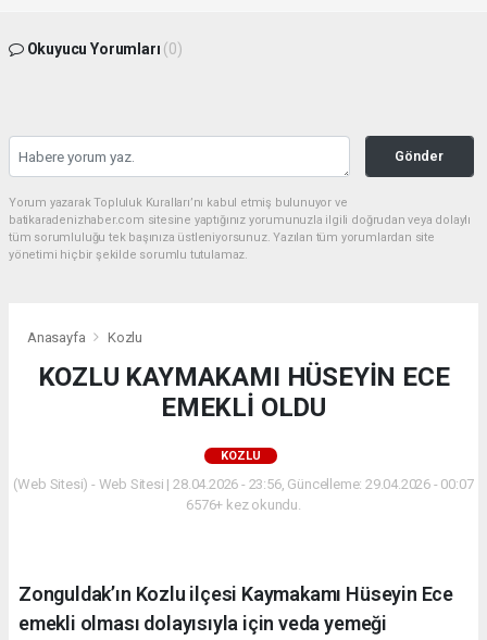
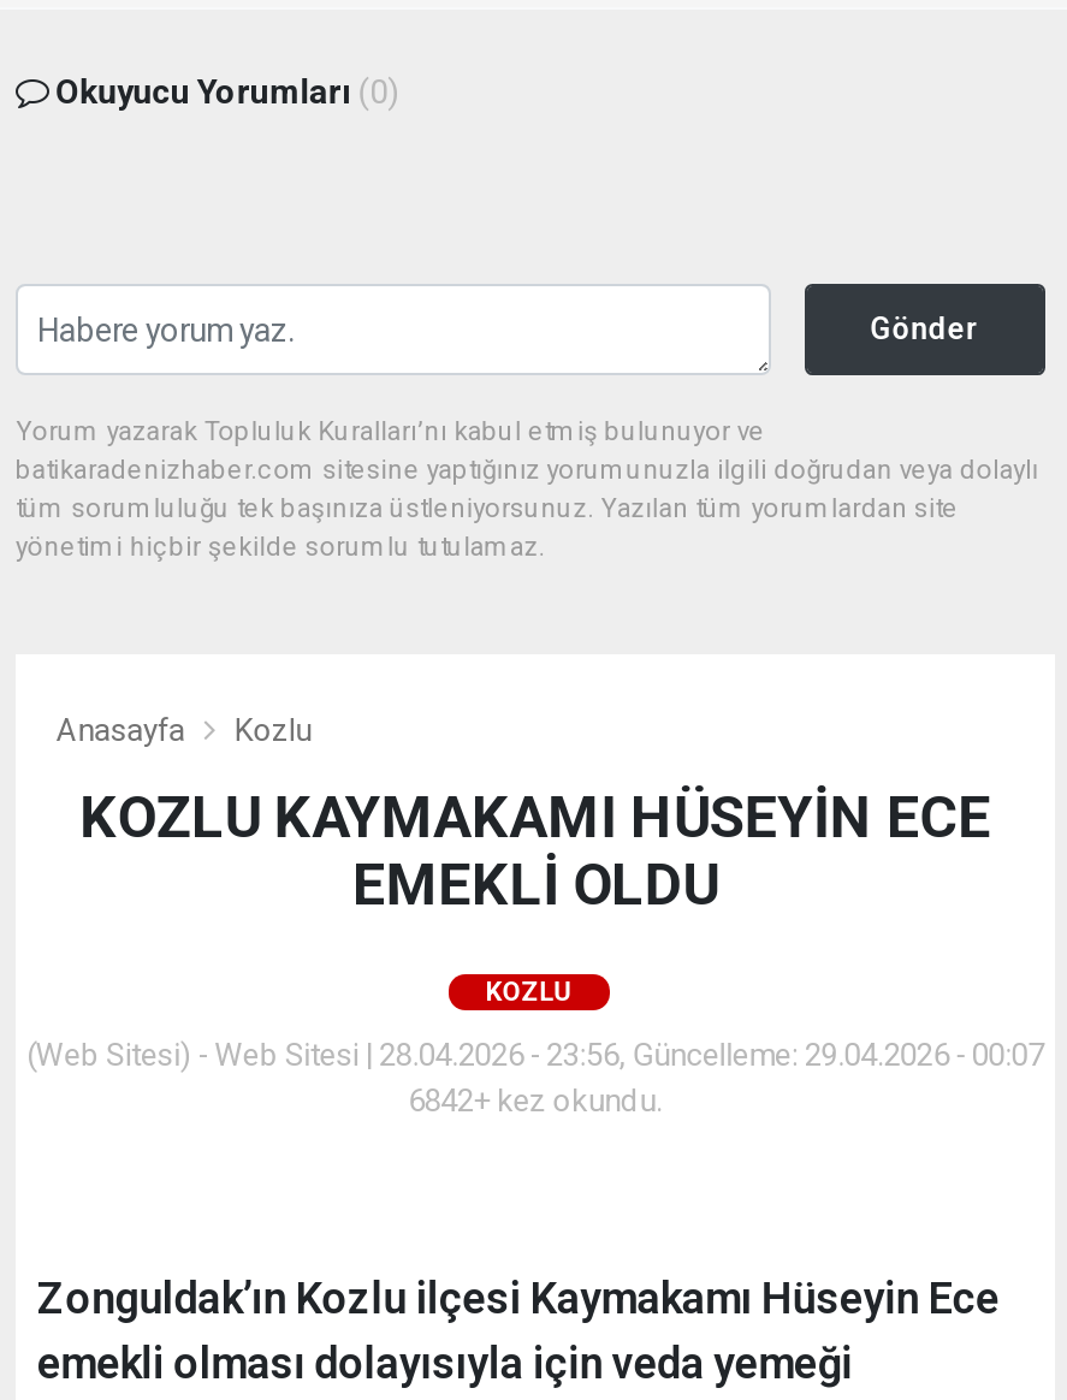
[186,497,301,513] 6576+ kez okundu. -> [408,1083,663,1119] 6842+ kez okundu.

